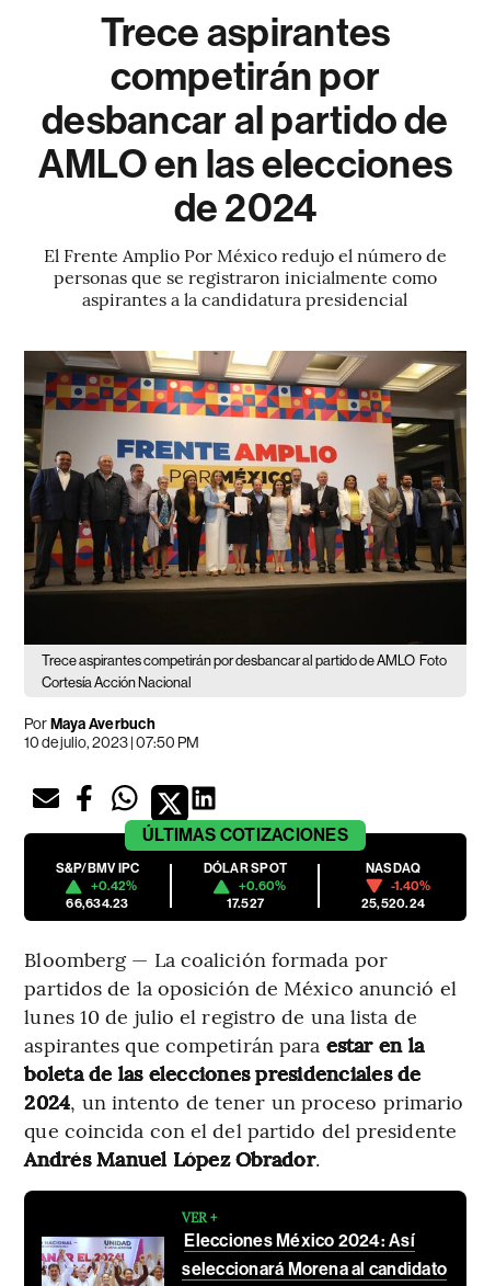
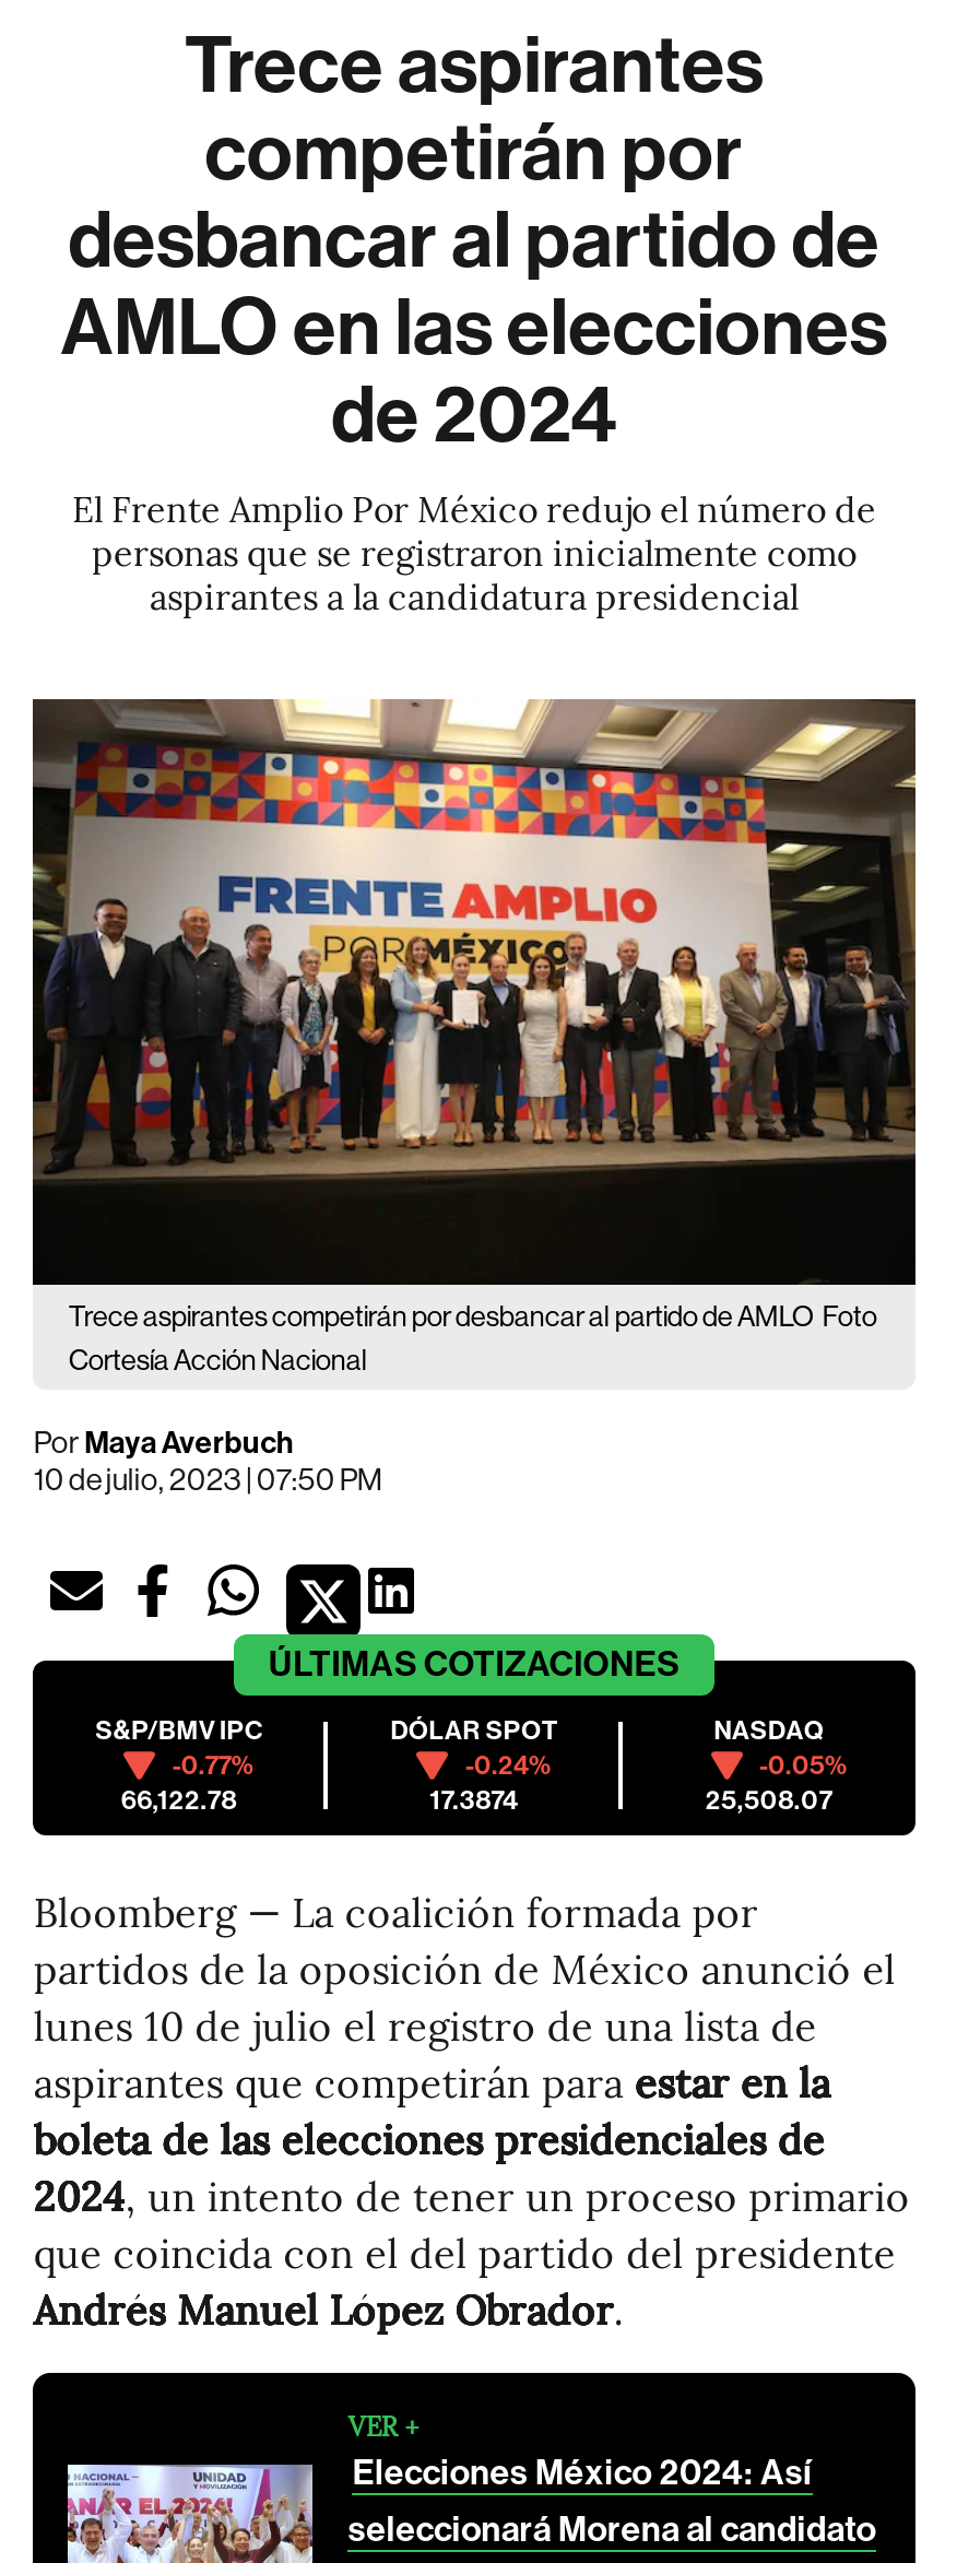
[91,878,137,894] +0.42% -> [172,1750,253,1781] -0.77%
[239,878,286,894] +0.60% -> [465,1750,551,1781] -0.24%
[390,878,430,894] -1.40% -> [759,1750,847,1781] -0.05%
[66,896,129,911] 66,634.23 -> [121,1785,237,1816] 66,122.78
[226,896,264,911] 17.527 -> [430,1785,518,1816] 17.3874
[361,896,425,911] 25,520.24 -> [706,1785,833,1816] 25,508.07

